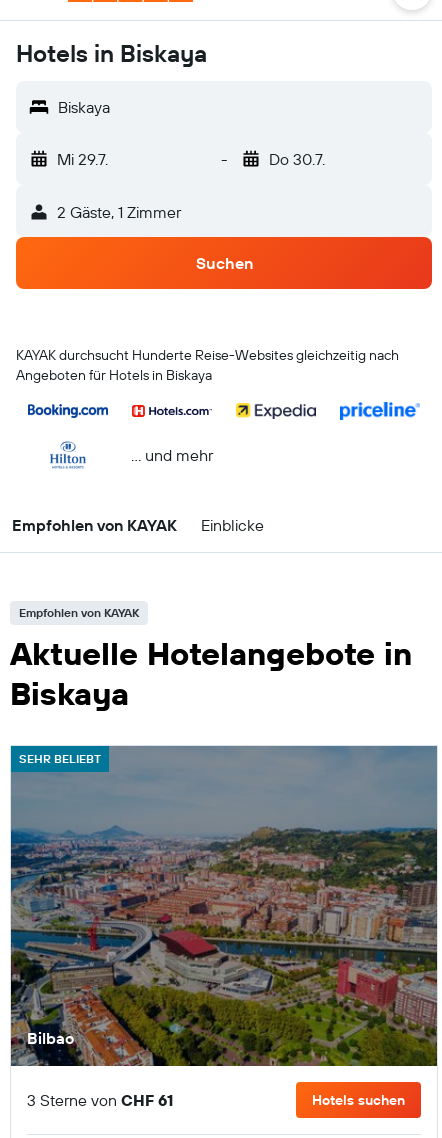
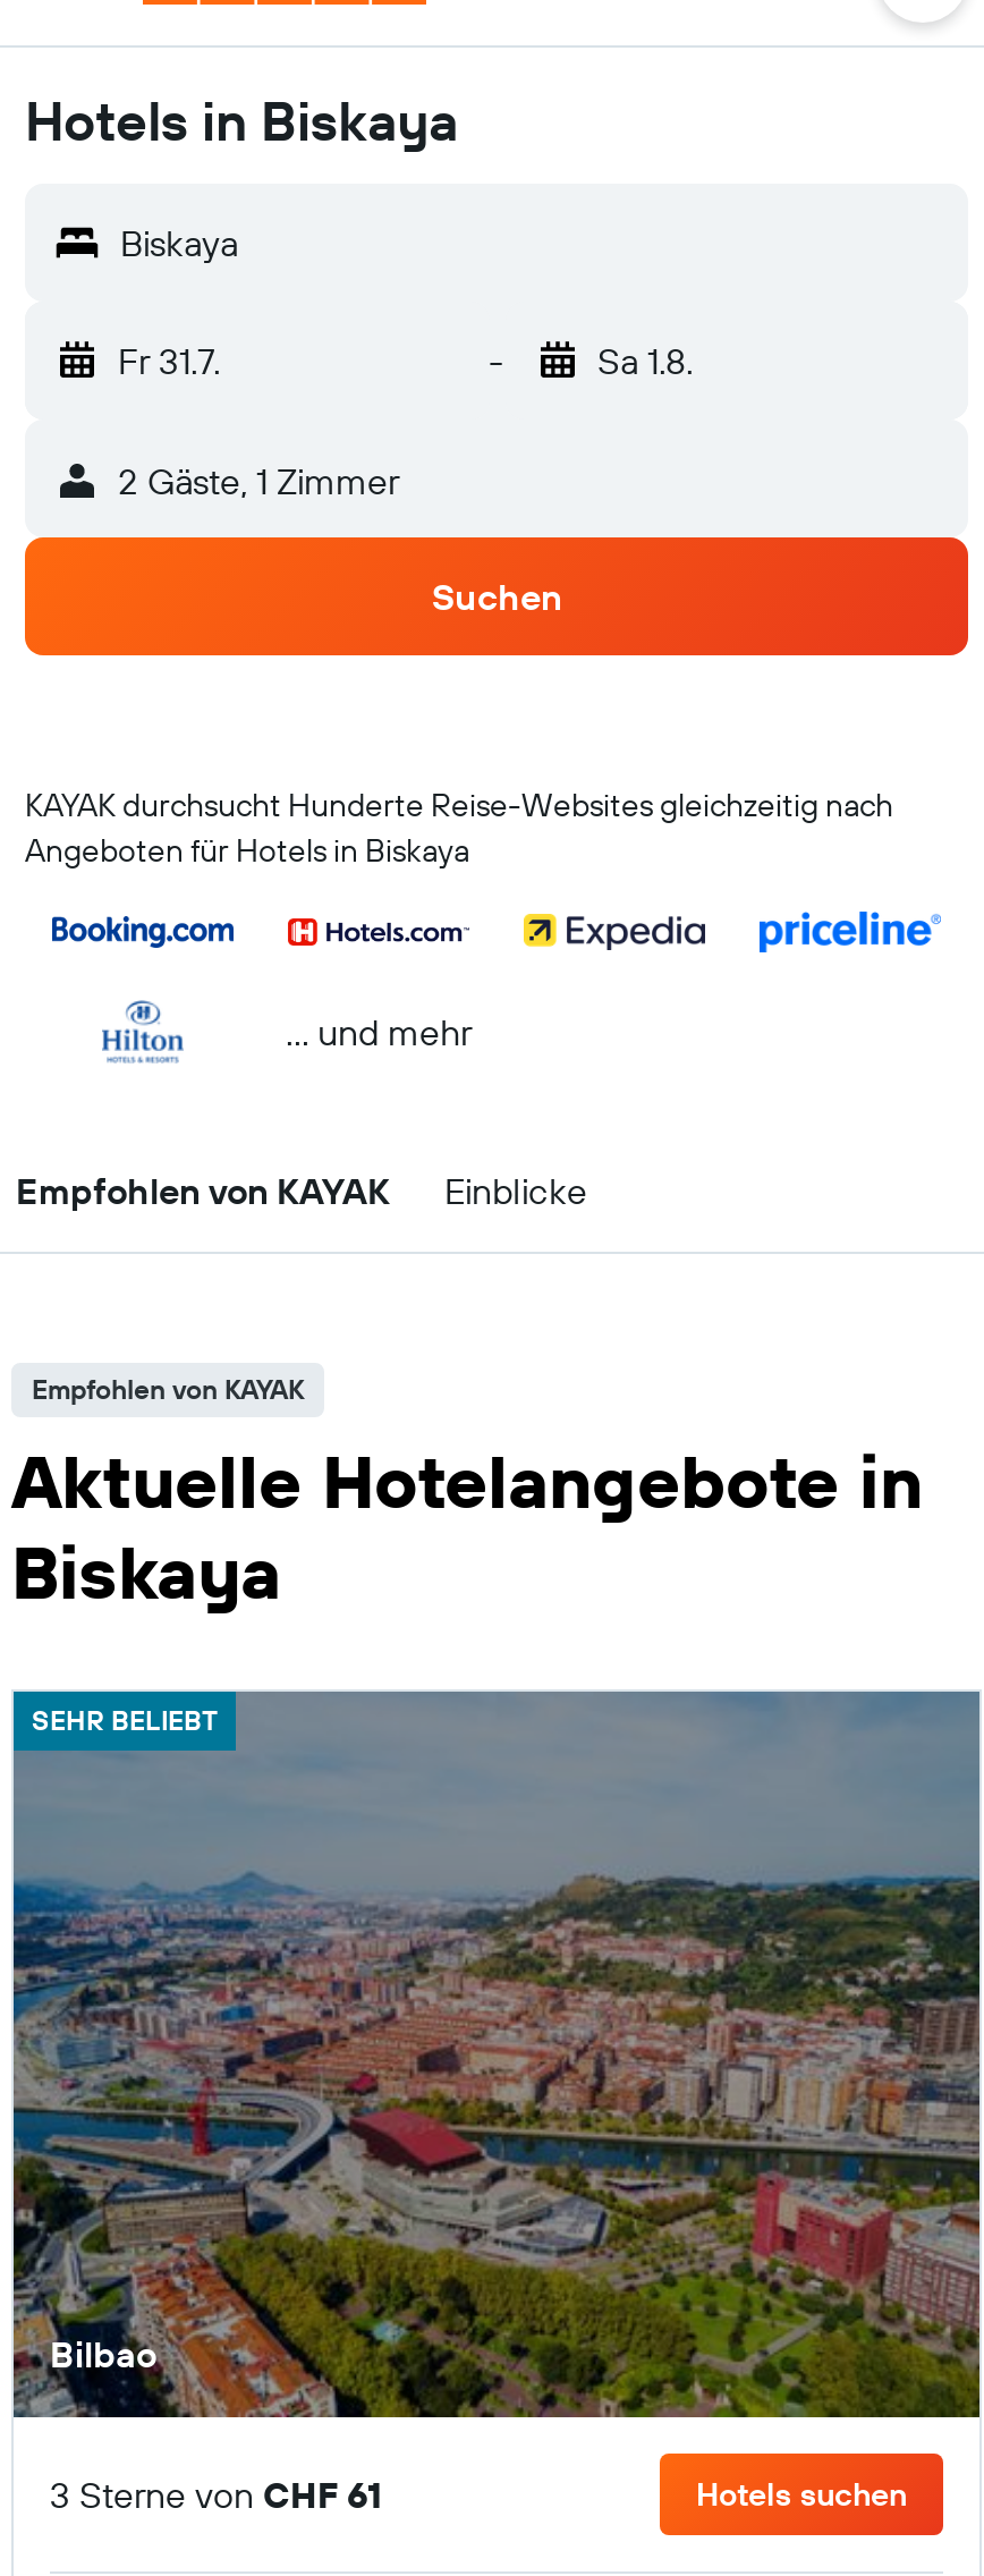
[57,149,108,169] Mi 29.7. -> [118,338,220,383] Fr 31.7.
[268,149,324,169] Do 30.7. -> [597,338,693,383] Sa 1.8.

